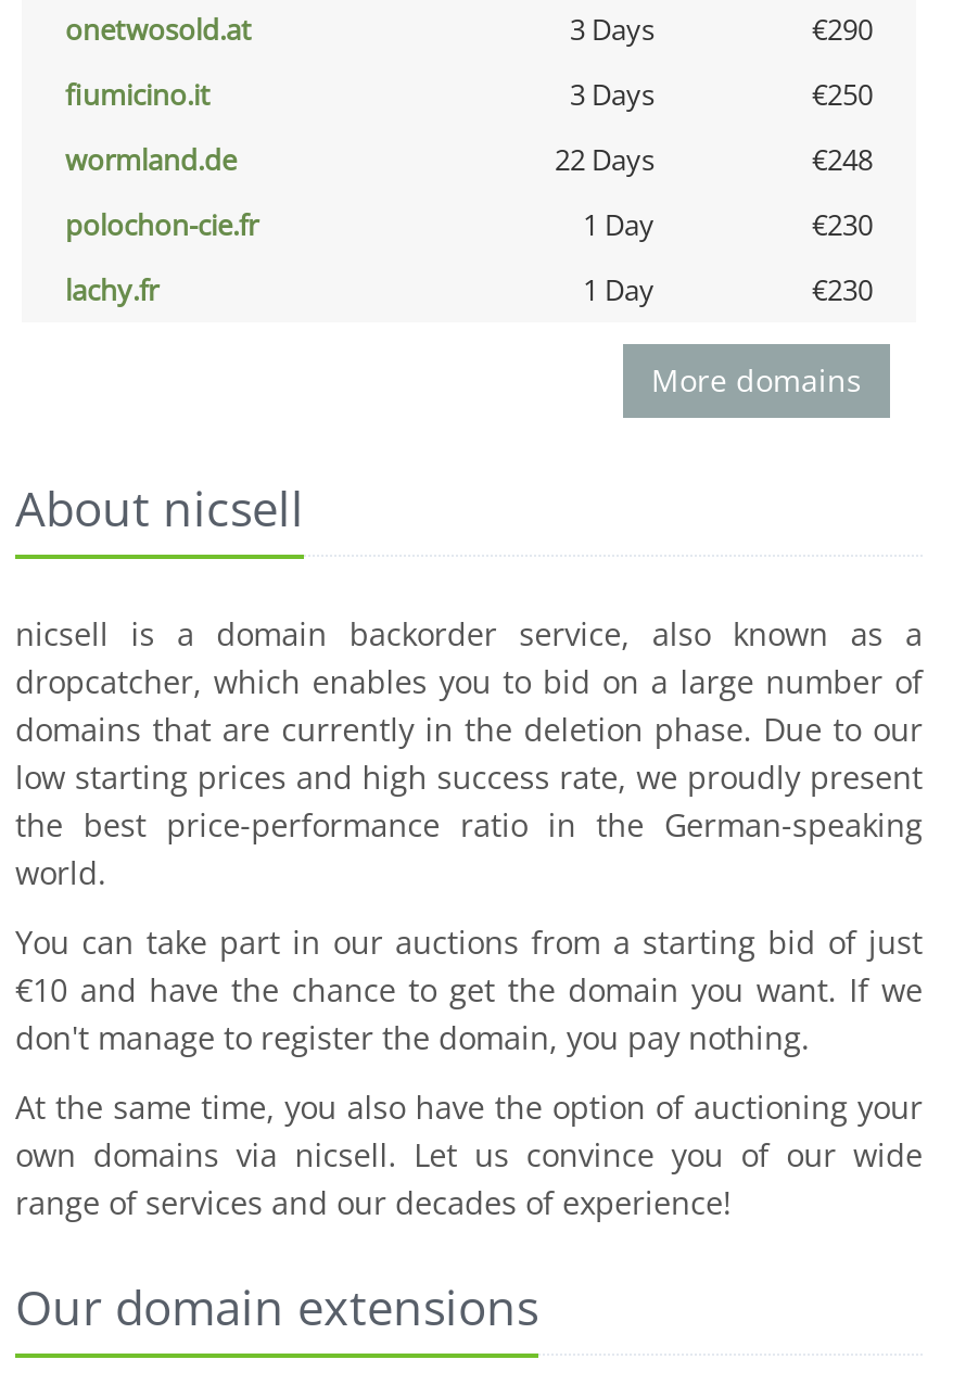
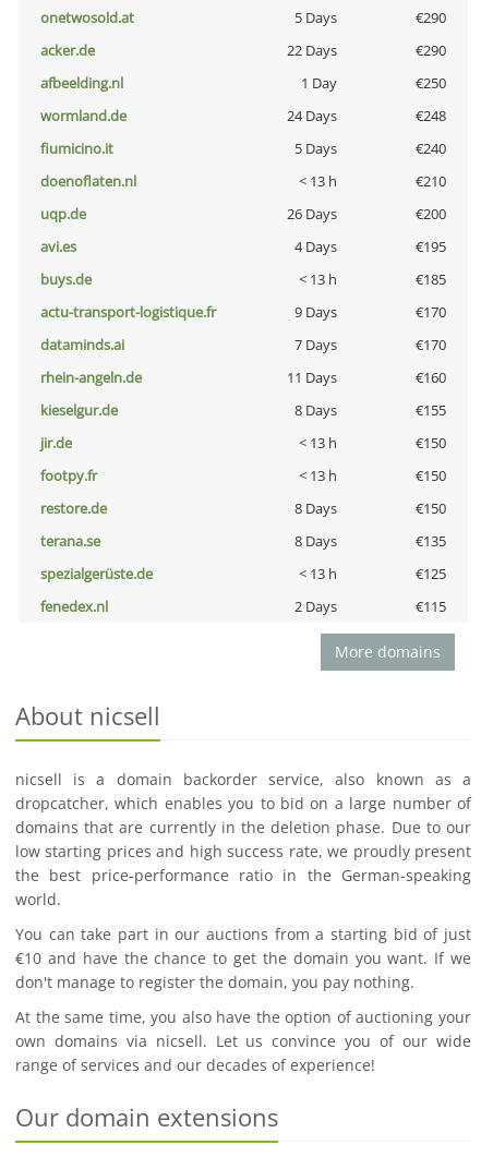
[570,10,655,49] 3 Days -> [294,8,336,27] 5 Days
[65,75,655,114] fiumicino.it | 3 Days -> [40,41,446,93] acker.de | 22 Days | €290 | afbeelding.nl | 1 Day
[555,140,655,180] 22 Days -> [286,106,336,126] 24 Days
[65,206,873,310] polochon-cie.fr | 1 Day | €230 | lachy.fr | 1 Day | €230 -> [40,139,446,616] fiumicino.it | 5 Days | €240 | doenoflaten.nl | < 13 h | €210 | uqp.de | 26 Days | €200 | avi.es | 4 Days | €195 | buys.de | < 13 h | €185 | actu-transport-logistique.fr | 9 Days | €170 | dataminds.ai | 7 Days | €170 | rhein-angeln.de | 11 Days | €160 | kieselgur.de | 8 Days | €155 | jir.de | < 13 h | €150 | footpy.fr | < 13 h | €150 | restore.de | 8 Days | €150 | terana.se | 8 Days | €135 | spezialgerüste.de | < 13 h | €125 | fenedex.nl | 2 Days | €115

